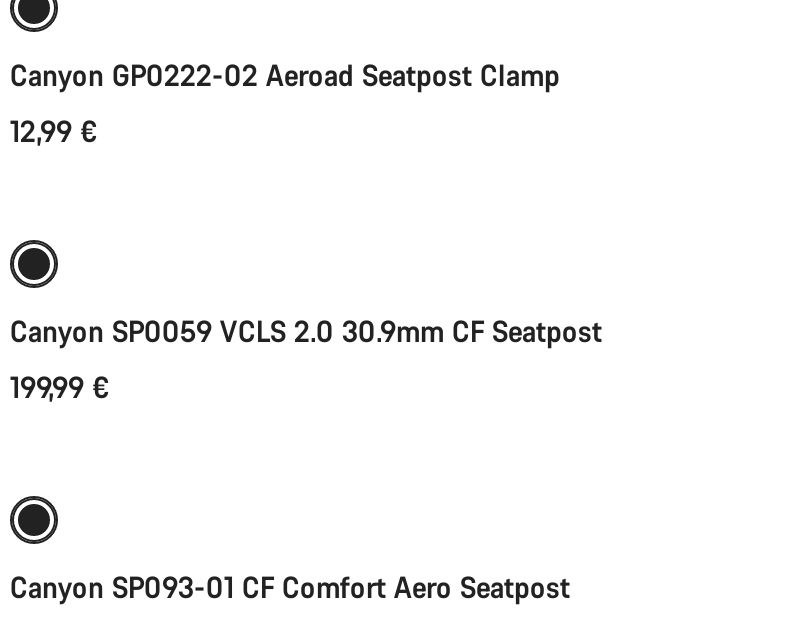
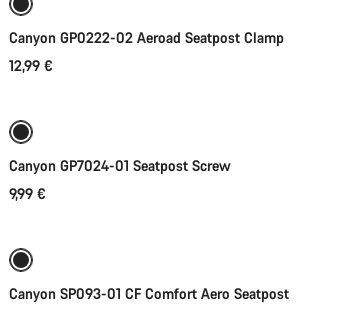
[10,312,602,350] Canyon SP0059 VCLS 2.0 30.9mm CF Seatpost -> [9,156,231,175] Canyon GP7024-01 Seatpost Screw
[10,368,110,406] 199,99 € -> [9,184,46,203] 9,99 €

